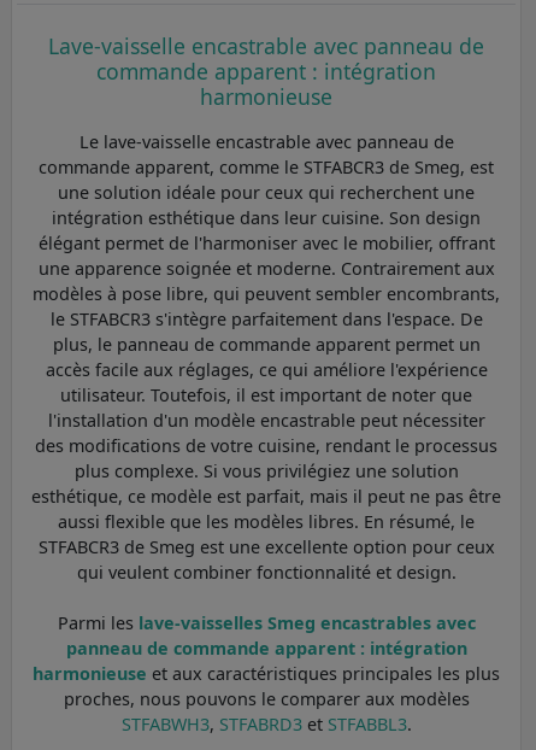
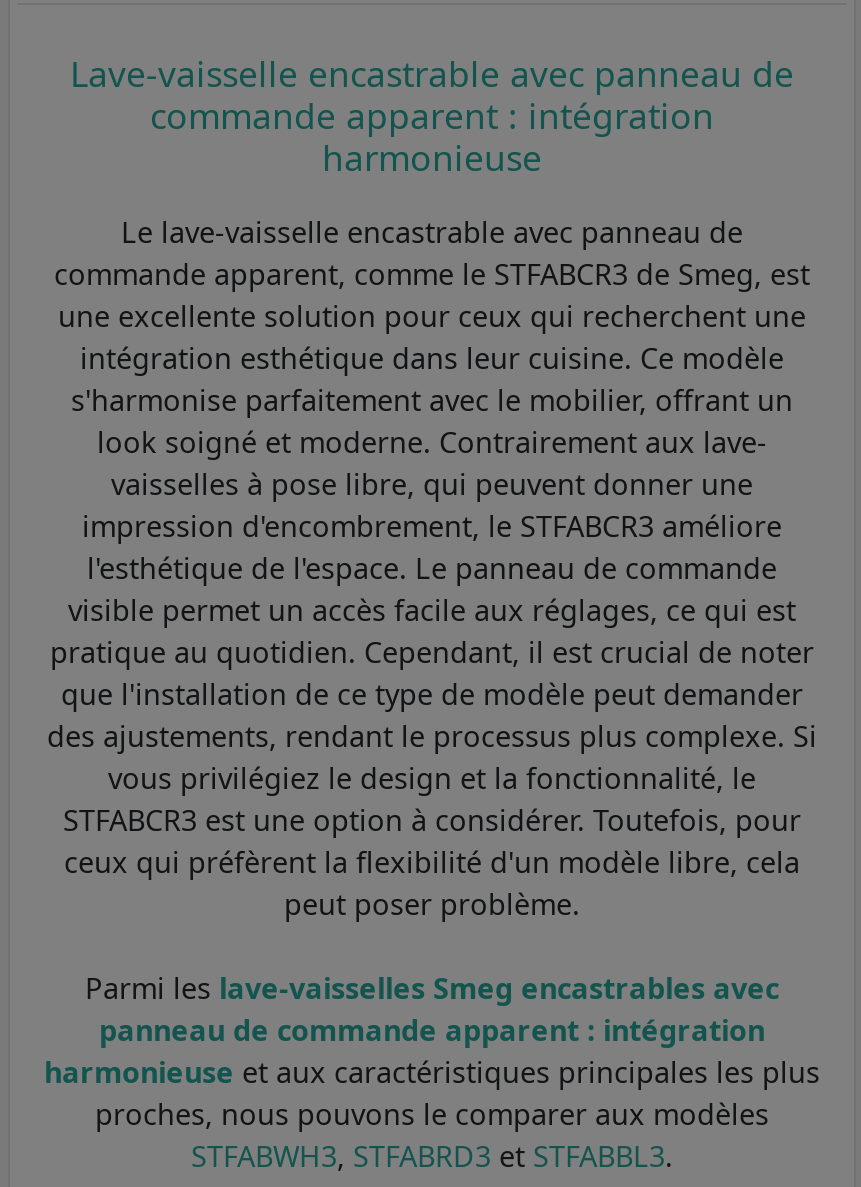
[31,180,501,583] une solution idéale pour ceux qui recherchent une | intégration esthétique dans leur cuisine. Son design | élégant permet de l'harmoniser avec le mobilier, offrant | une apparence soignée et moderne. Contrairement aux | modèles à pose libre, qui peuvent sembler encombrants, | le STFABCR3 s'intègre parfaitement dans l'espace. De | plus, le panneau de commande apparent permet un | accès facile aux réglages, ce qui améliore l'expérience | utilisateur. Toutefois, il est important de noter que | l'installation d'un modèle encastrable peut nécessiter | des modifications de votre cuisine, rendant le processus | plus complexe. Si vous privilégiez une solution | esthétique, ce modèle est parfait, mais il peut ne pas être | aussi flexible que les modèles libres. En résumé, le | STFABCR3 de Smeg est une excellente option pour ceux | qui veulent combiner fonctionnalité et design. -> [47,296,817,922] une excellente solution pour ceux qui recherchent une | intégration esthétique dans leur cuisine. Ce modèle | s'harmonise parfaitement avec le mobilier, offrant un | look soigné et moderne. Contrairement aux lave- | vaisselles à pose libre, qui peuvent donner une | impression d'encombrement, le STFABCR3 améliore | l'esthétique de l'espace. Le panneau de commande | visible permet un accès facile aux réglages, ce qui est | pratique au quotidien. Cependant, il est crucial de noter | que l'installation de ce type de modèle peut demander | des ajustements, rendant le processus plus complexe. Si | vous privilégiez le design et la fonctionnalité, le | STFABCR3 est une option à considérer. Toutefois, pour | ceux qui préfèrent la flexibilité d'un modèle libre, cela | peut poser problème.

